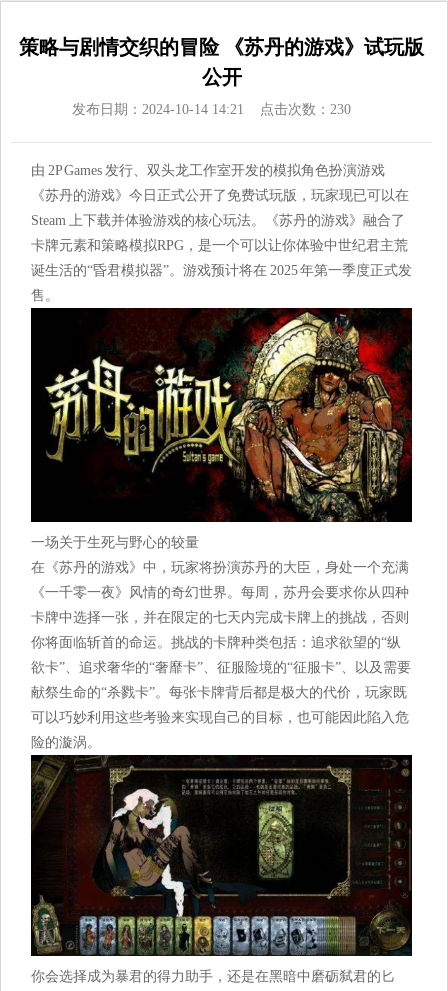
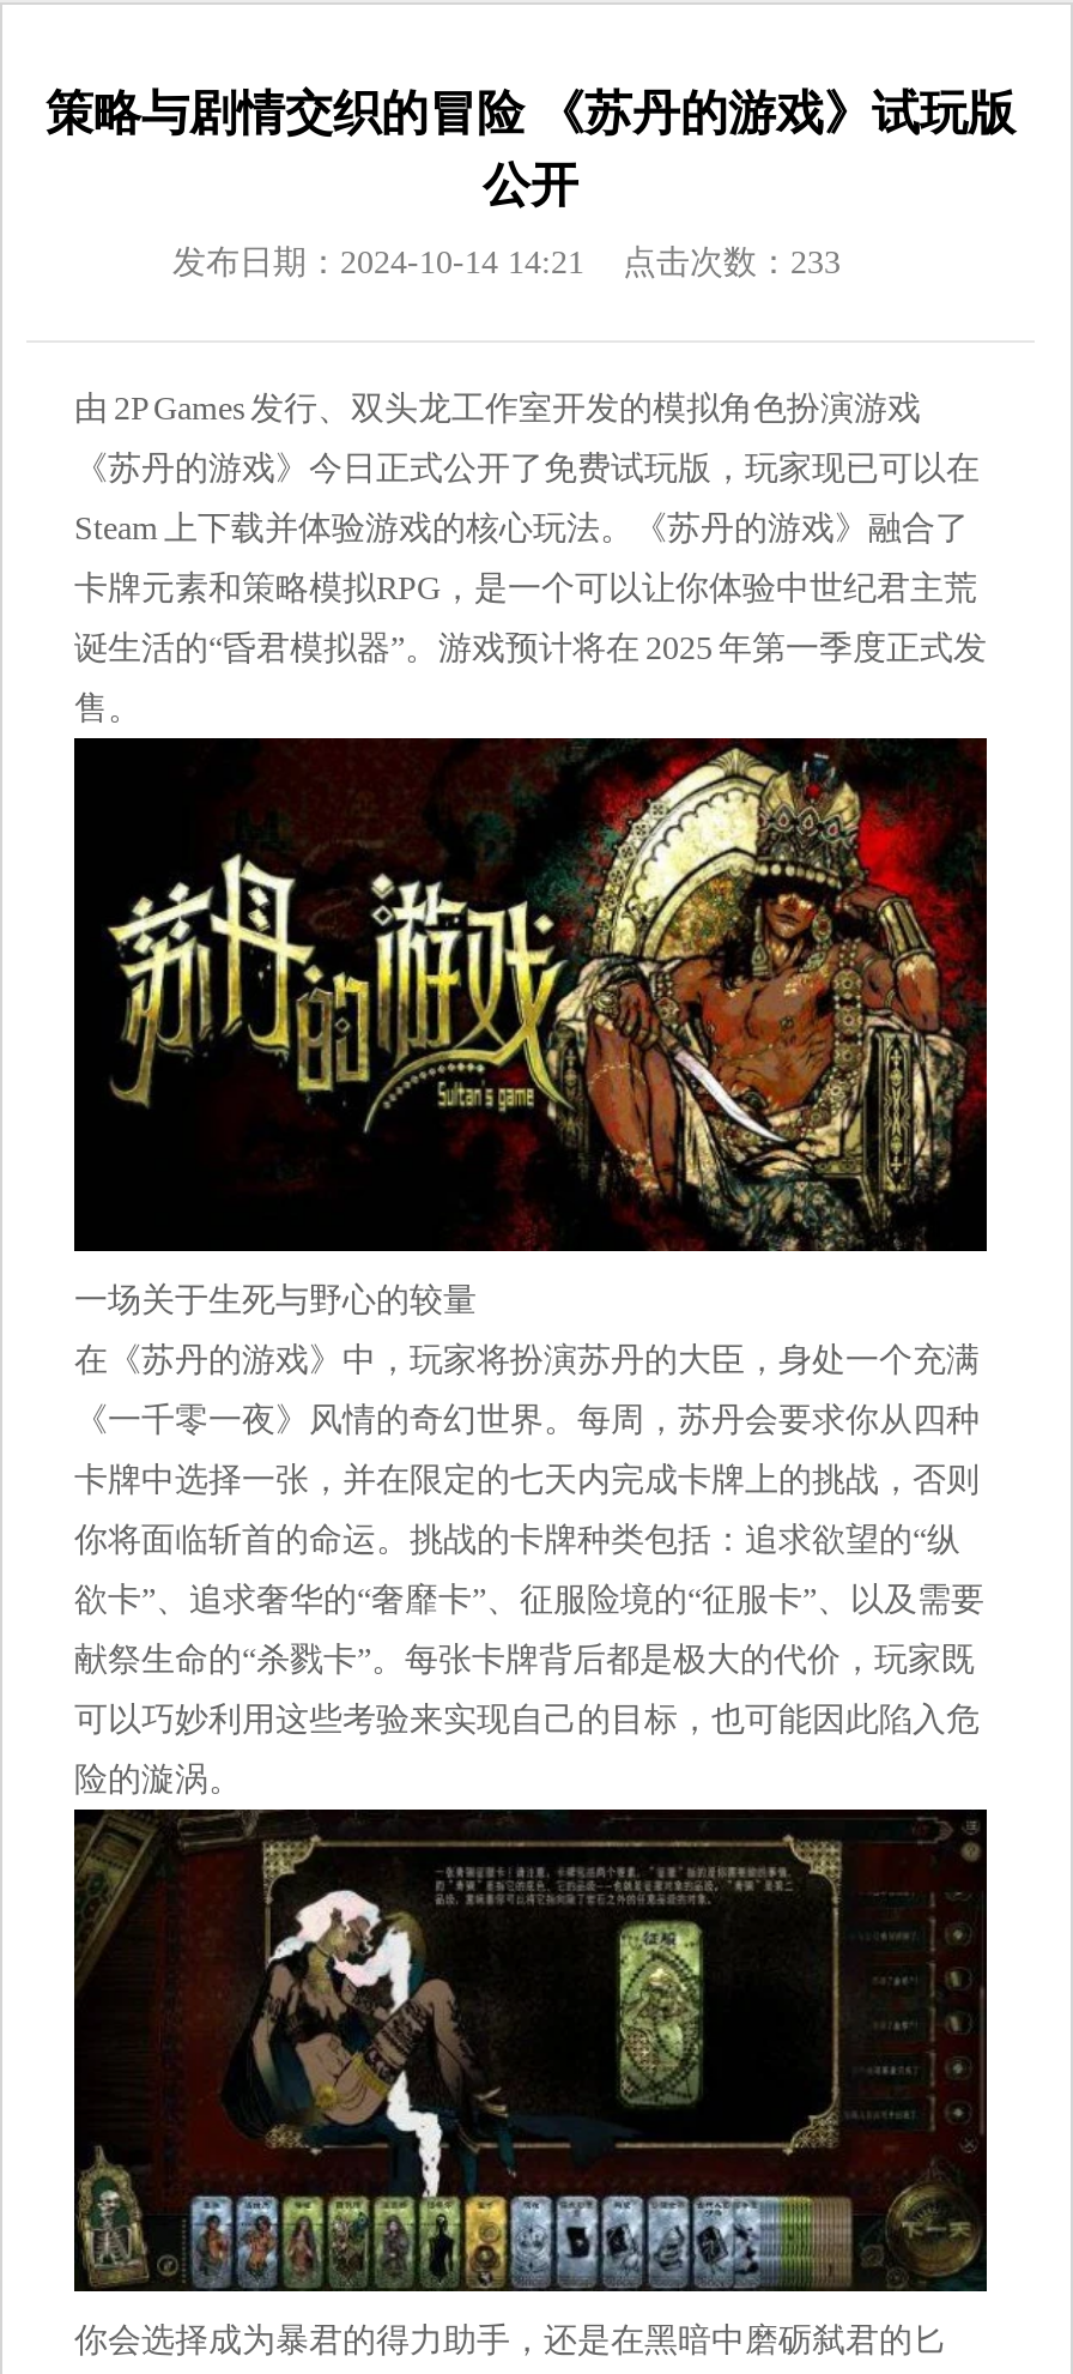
[72,102,351,117] 发布日期：2024-10-14 14:21 点击次数：230 -> [172,244,841,280] 发布日期：2024-10-14 14:21 点击次数：233

